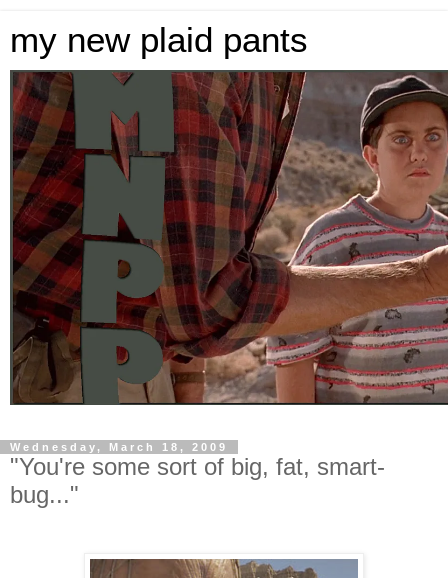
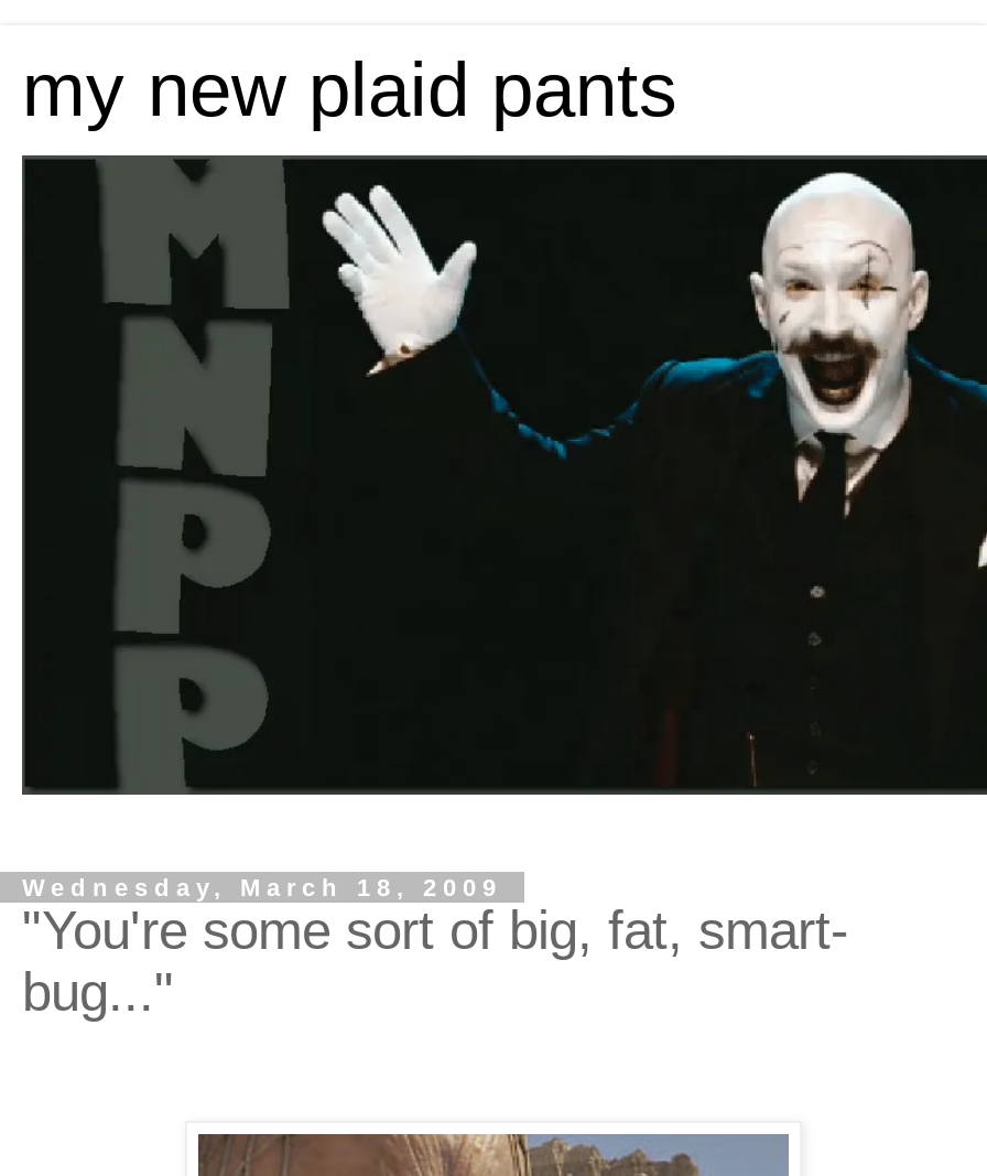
[11,71,445,404] [image] -> [26,158,980,792] [image]

